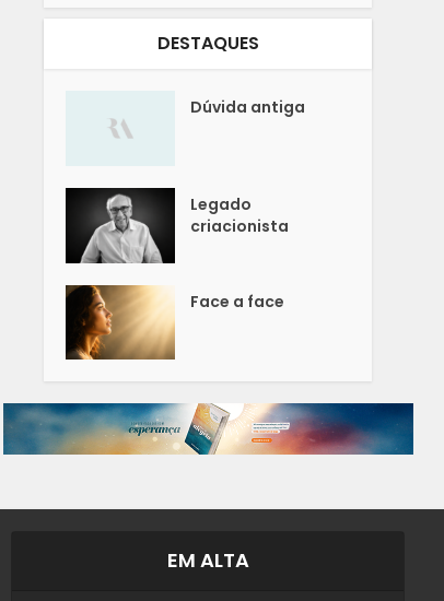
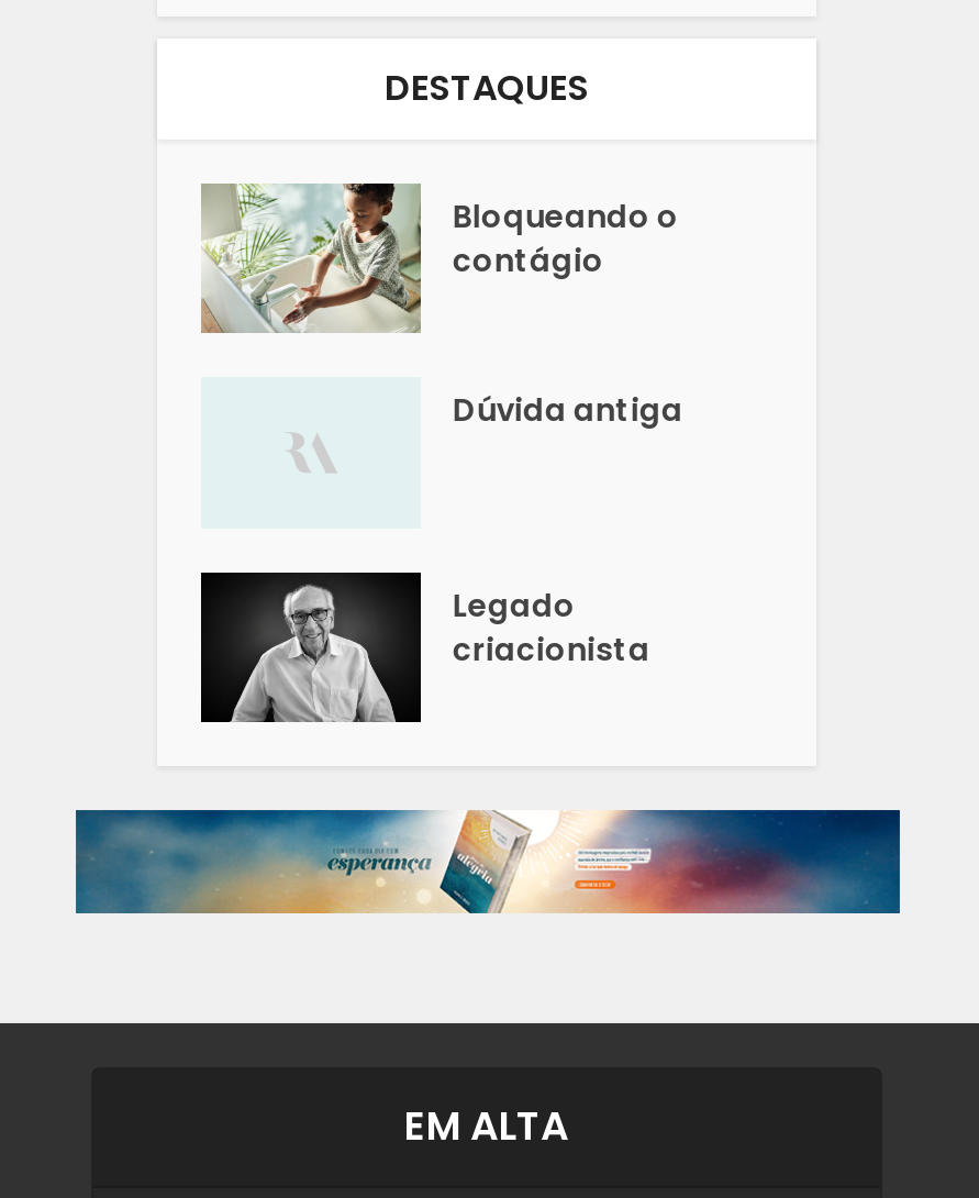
none -> [199,180,679,334] [image] | Bloqueando o | contágio
moved [191,96,306,237] -> [452,389,683,671]: Dúvida antiga | Legado | criacionista
[66,284,285,360] [image] | Face a face -> none

